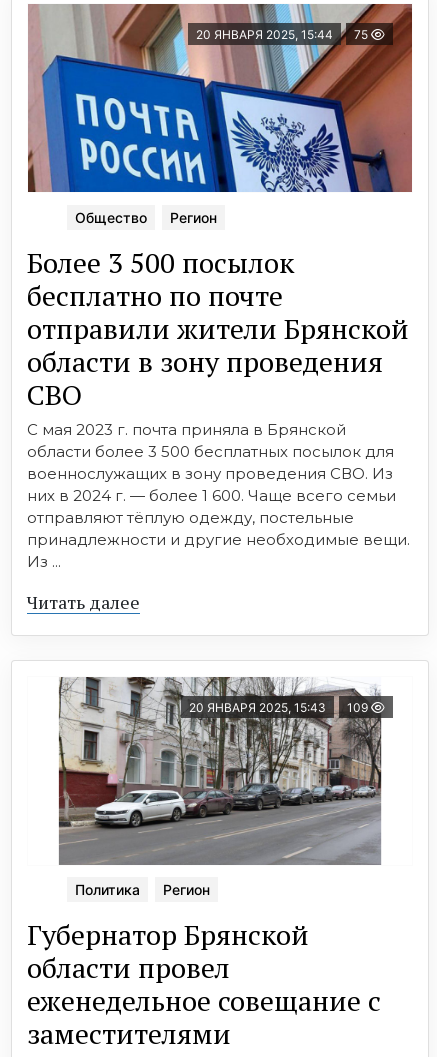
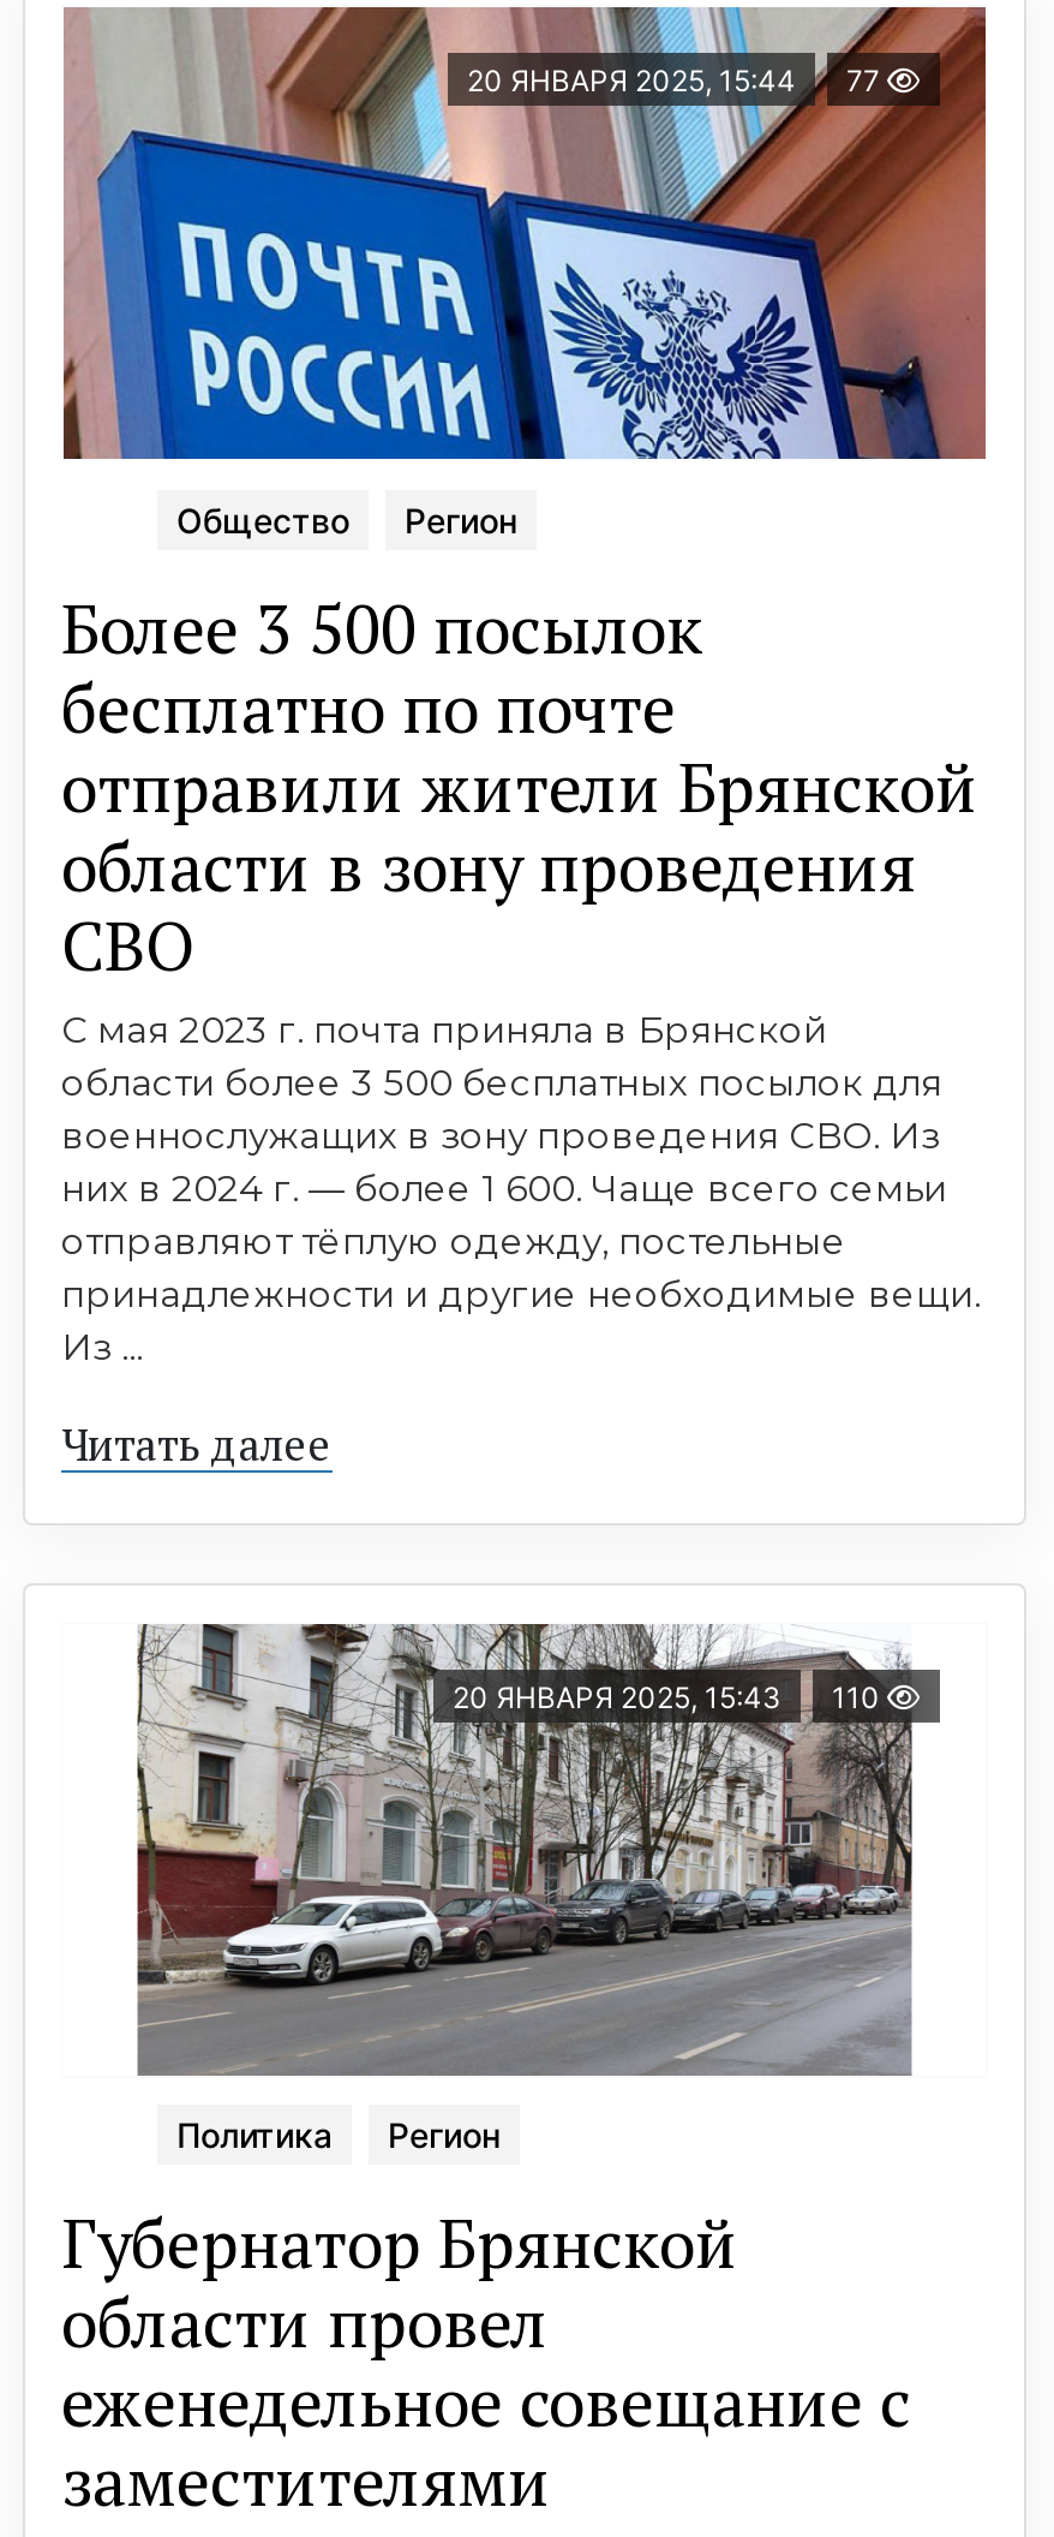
[196,27,371,42] 20 ЯНВАРЯ 2025, 15:44 75 -> [467,63,887,99] 20 ЯНВАРЯ 2025, 15:44 77
[189,700,371,715] 20 ЯНВАРЯ 2025, 15:43 109 -> [453,1678,887,1714] 20 ЯНВАРЯ 2025, 15:43 110

